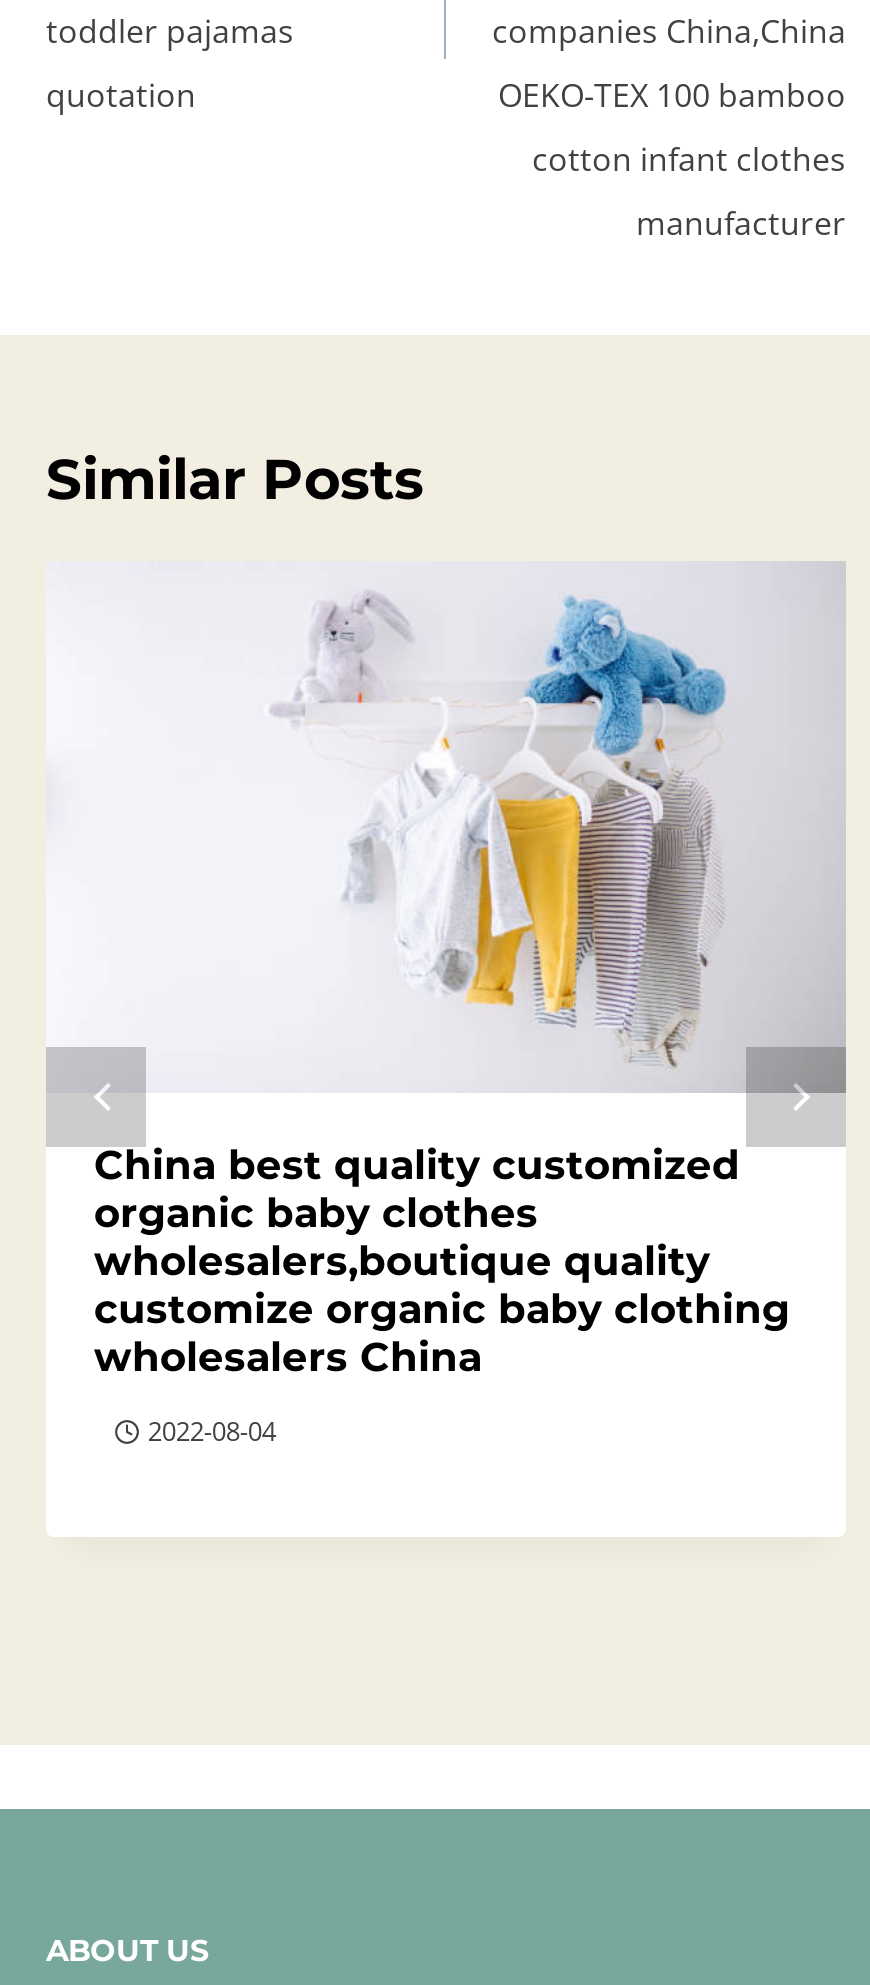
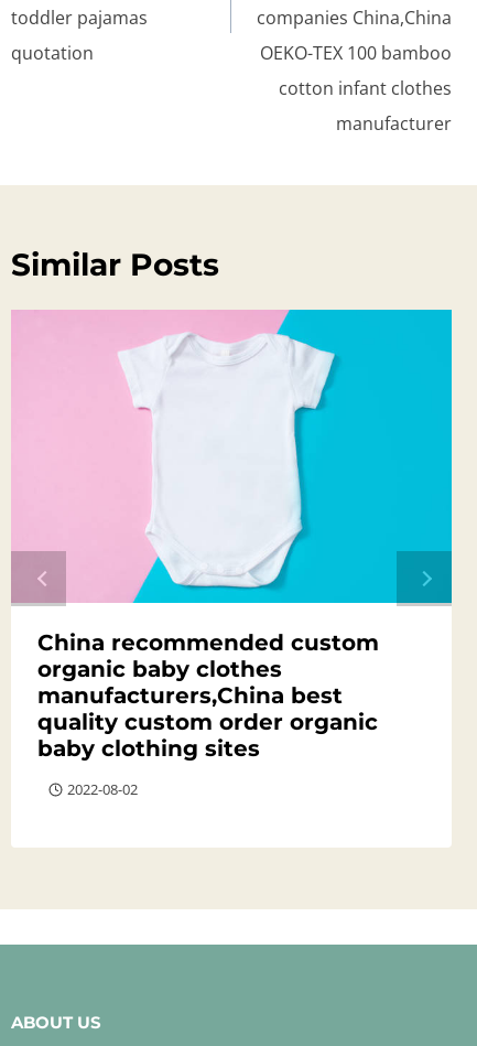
[46,561,846,1190] [image] | China best quality customized -> [11,309,453,656] [image] | China recommended custom
[94,1238,790,1382] wholesalers,boutique quality | customize organic baby clothing | wholesalers China -> [37,683,378,762] manufacturers,China best | quality custom order organic | baby clothing sites
[148,1414,276,1450] 2022-08-04 -> [67,780,138,799] 2022-08-02

